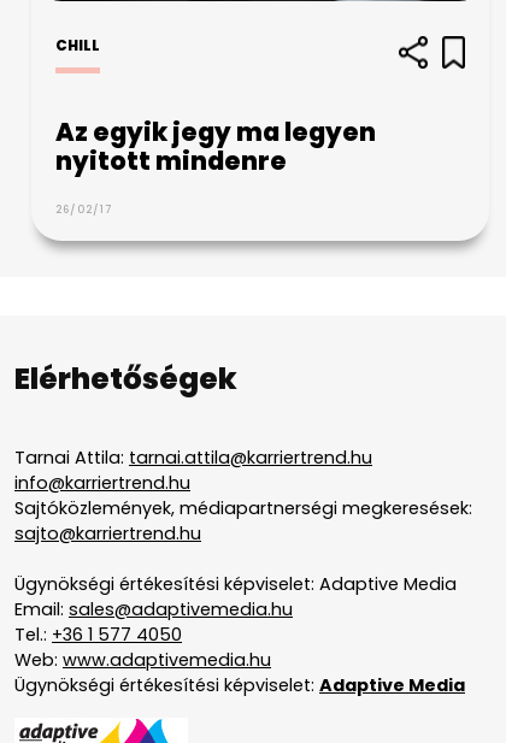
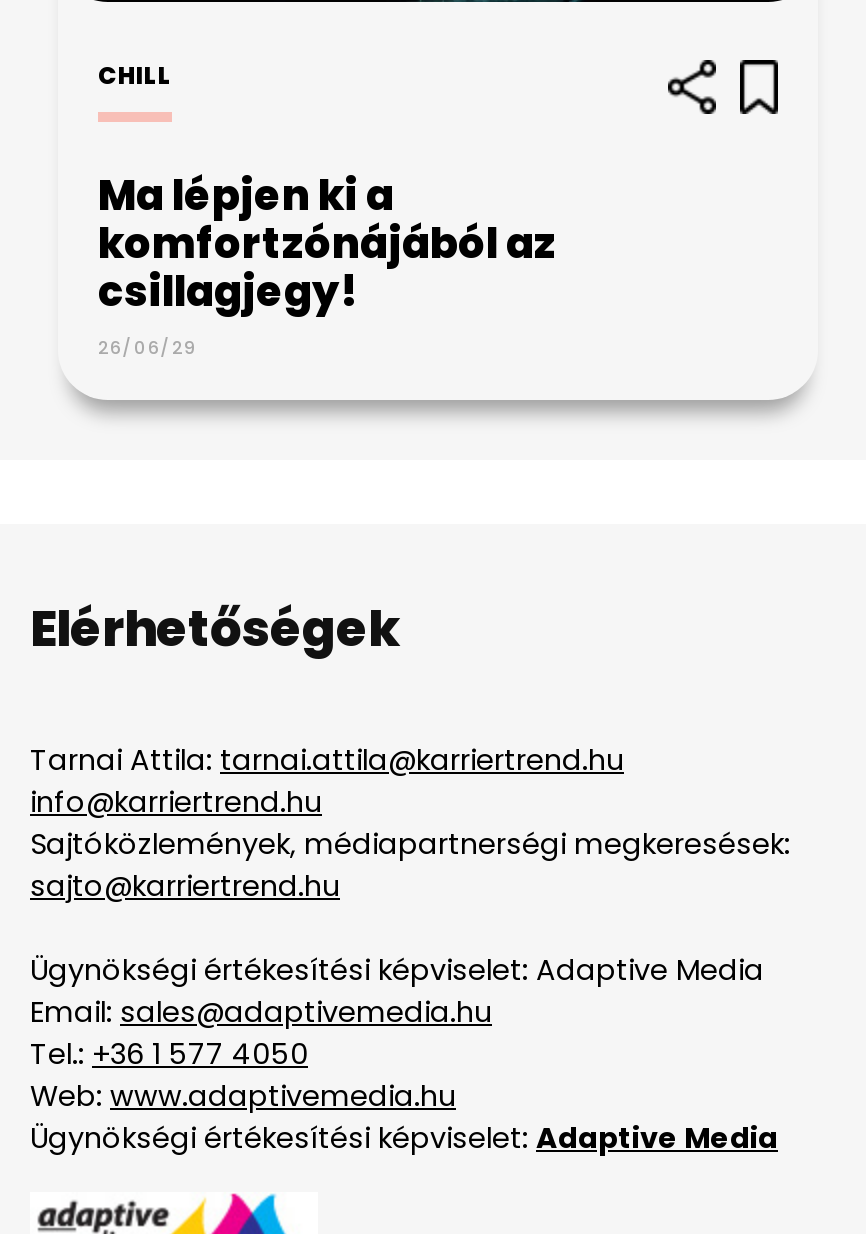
[55,114,376,217] Az egyik jegy ma legyen | nyitott mindenre | 26/02/17 -> [98,166,556,360] Ma lépjen ki a | komfortzónájából az | csillagjegy! | 26/06/29

